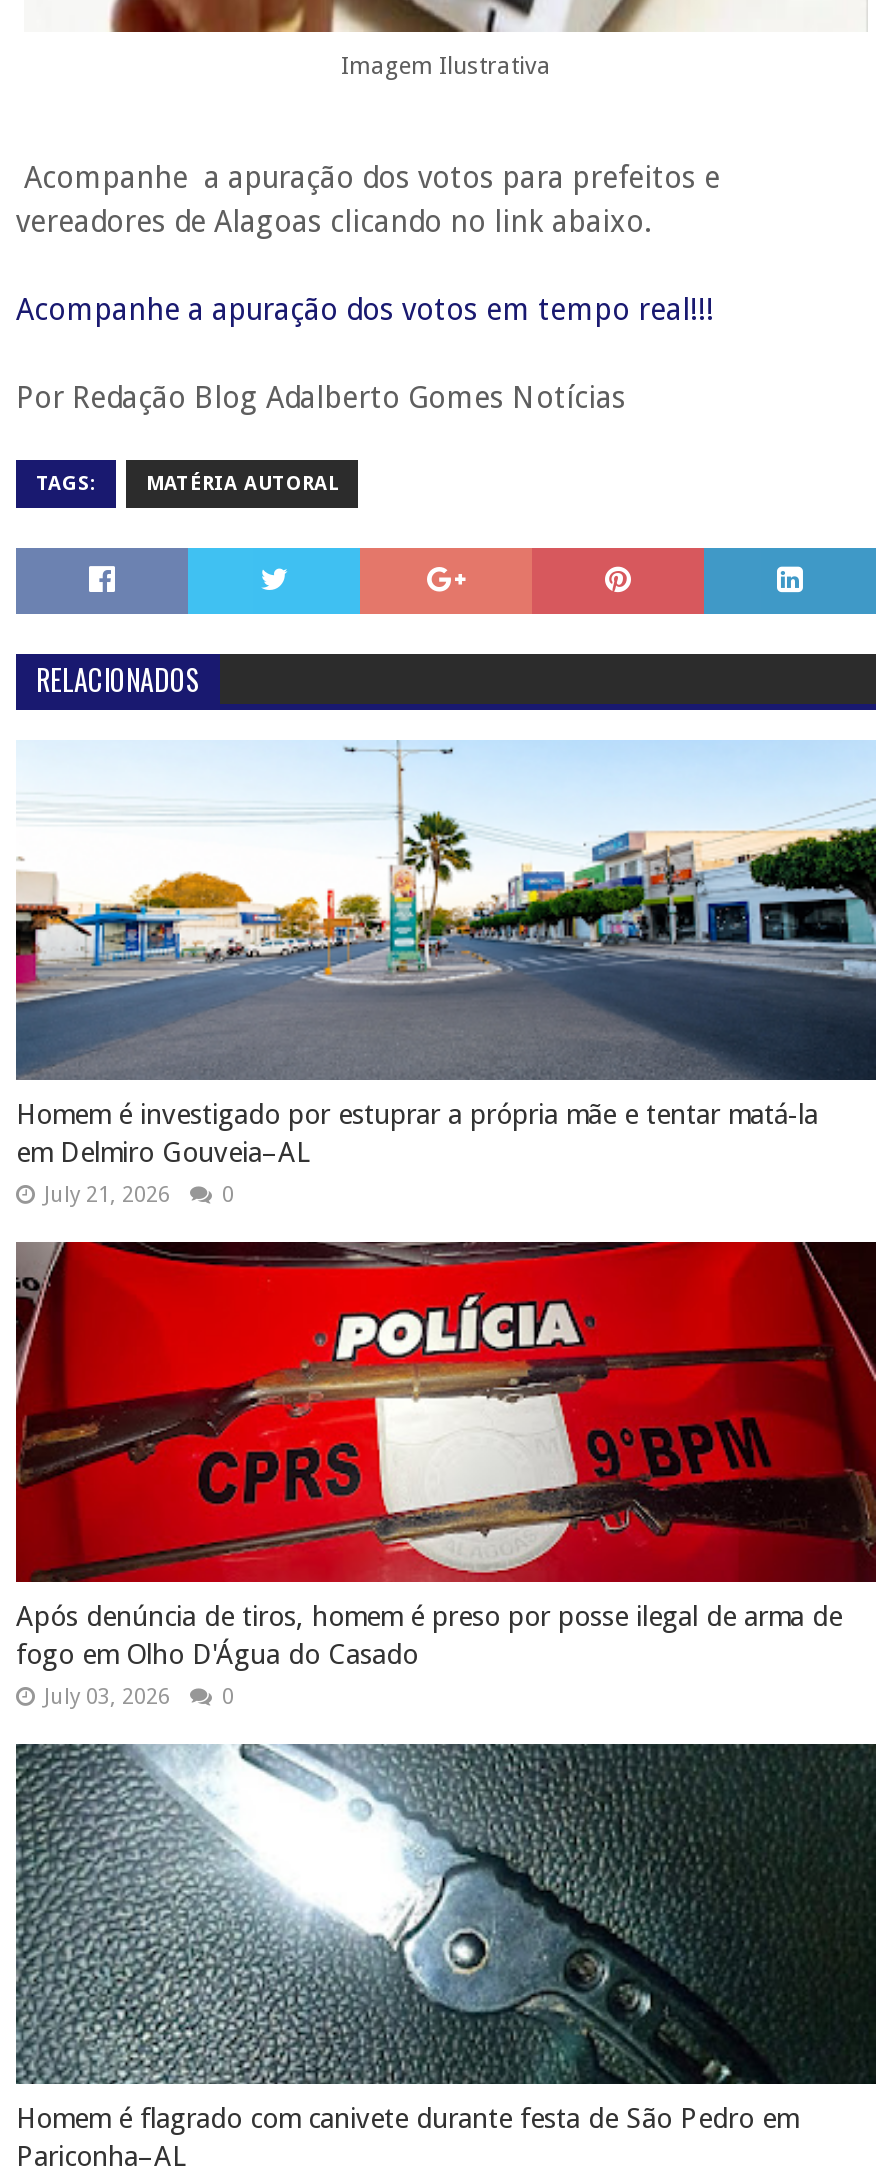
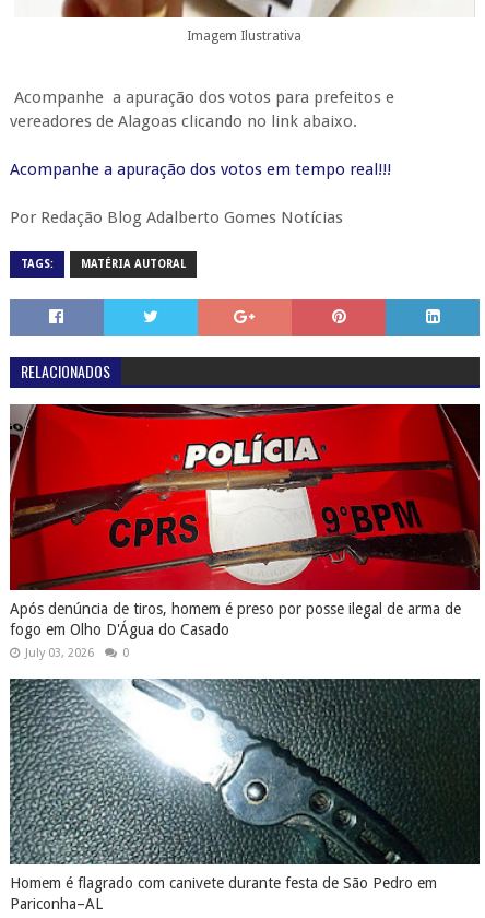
[14,740,878,1207] [image] | Homem é investigado por estuprar a própria mãe e tentar matá-la | em Delmiro Gouveia–AL | July 21, 2026 | 0 -> none

